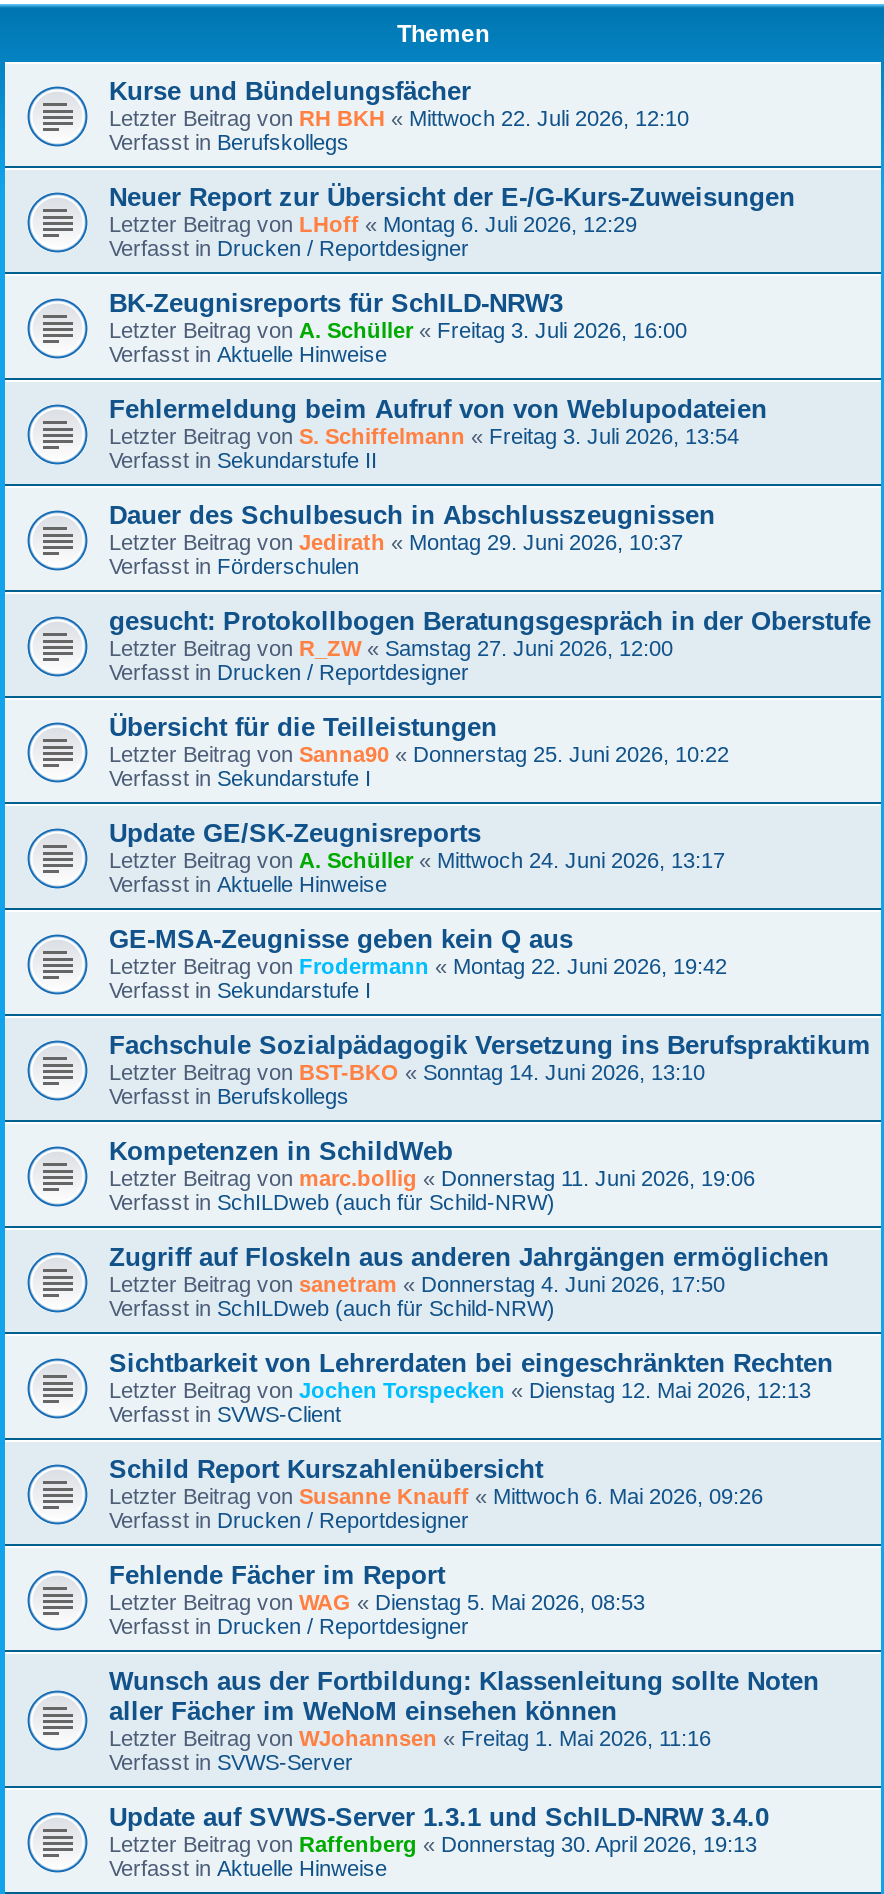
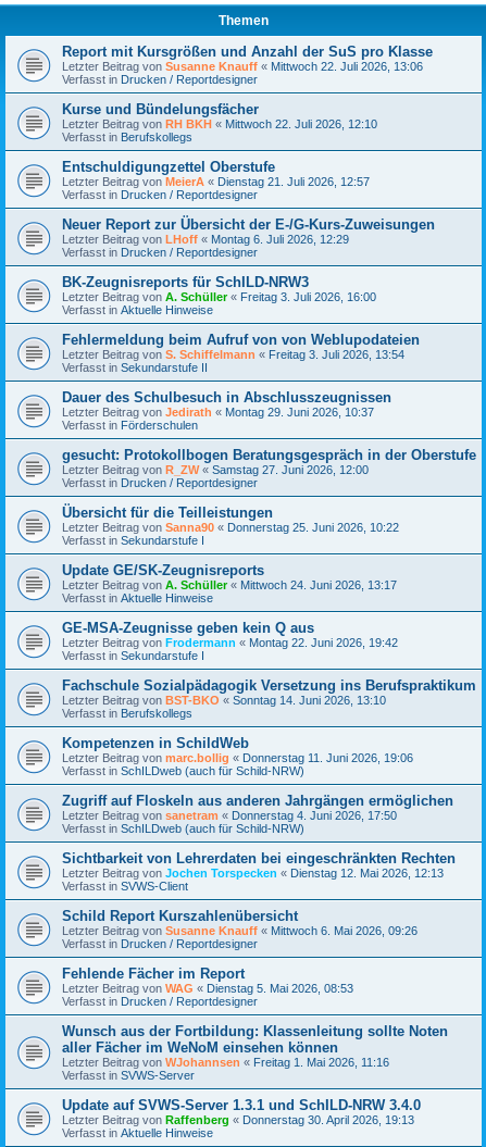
none -> [62,43,433,85] Report mit Kursgrößen und Anzahl der SuS pro Klasse | Letzter Beitrag von Susanne Knauff «Mittwoch 22. Juli 2026, 13:06 | Verfasst in Drucken / Reportdesigner
none -> [62,158,370,201] Entschuldigungzettel Oberstufe | Letzter Beitrag vonMeierA «Dienstag 21. Juli 2026, 12:57 | Verfasst in Drucken / Reportdesigner

